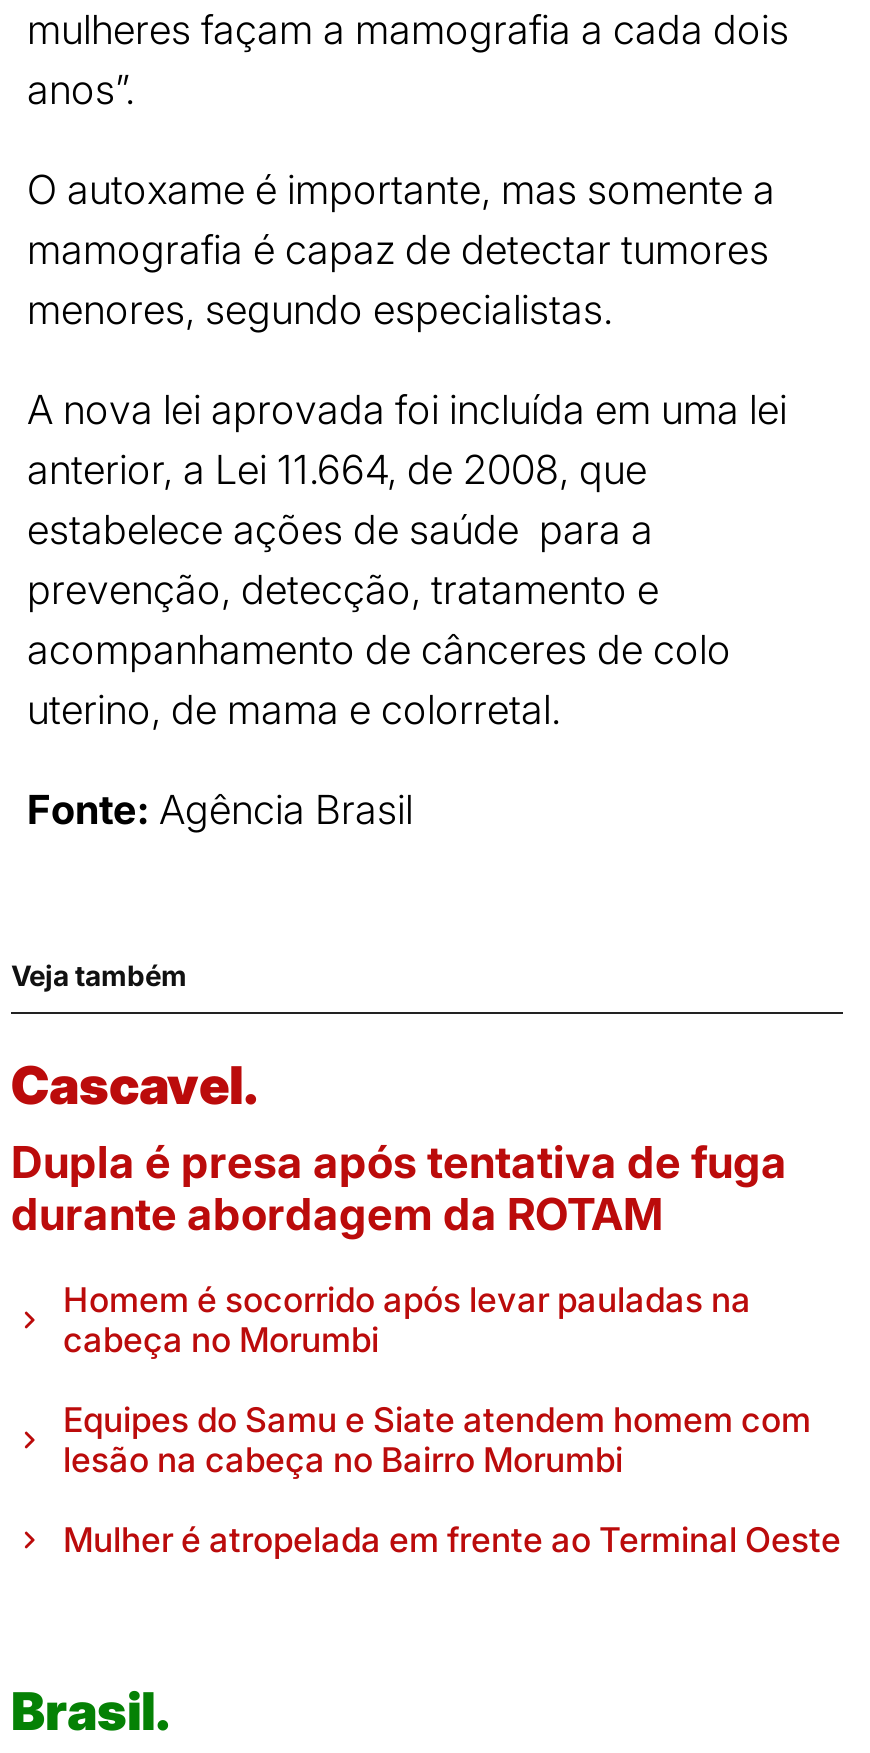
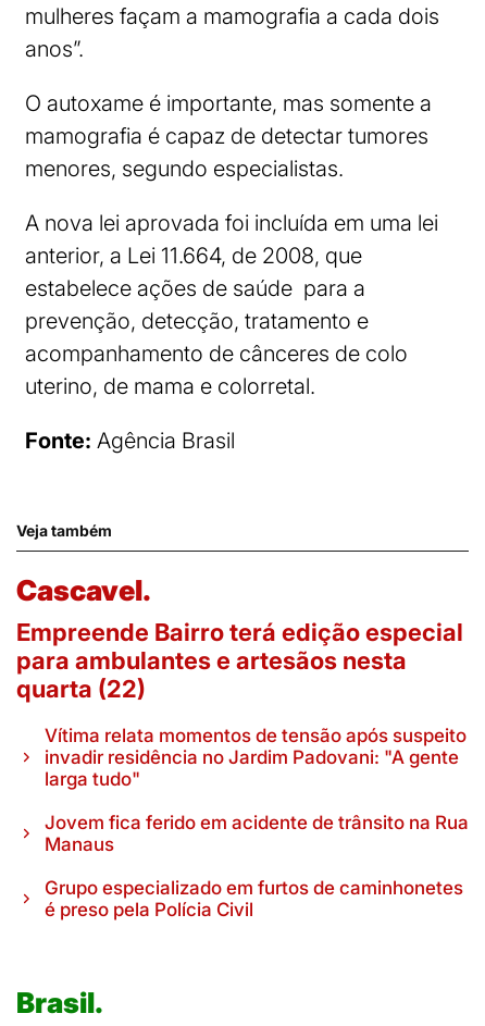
[11,1136,787,1240] Dupla é presa após tentativa de fuga | durante abordagem da ROTAM -> [16,618,463,703] Empreende Bairro terá edição especial | para ambulantes e artesãos nesta | quarta (22)
[63,1280,751,1360] Homem é socorrido após levar pauladas na | cabeça no Morumbi -> [45,725,467,790] Vítima relata momentos de tensão após suspeito | invadir residência no Jardim Padovani: "A gente | larga tudo"
[63,1400,811,1480] Equipes do Samu e Siate atendem homem com | lesão na cabeça no Bairro Morumbi -> [45,812,469,855] Jovem fica ferido em acidente de trânsito na Rua | Manaus
[63,1520,841,1560] Mulher é atropelada em frente ao Terminal Oeste -> [45,877,463,920] Grupo especializado em furtos de caminhonetes | é preso pela Polícia Civil

